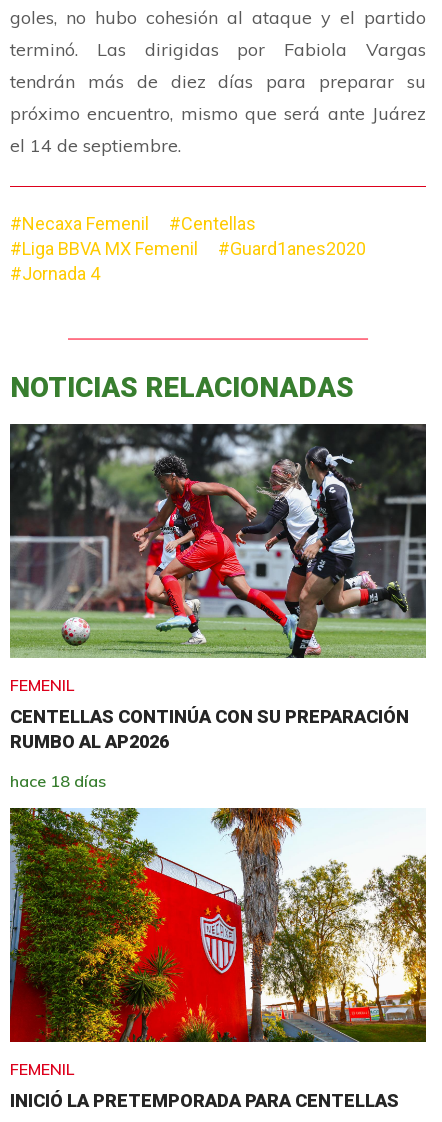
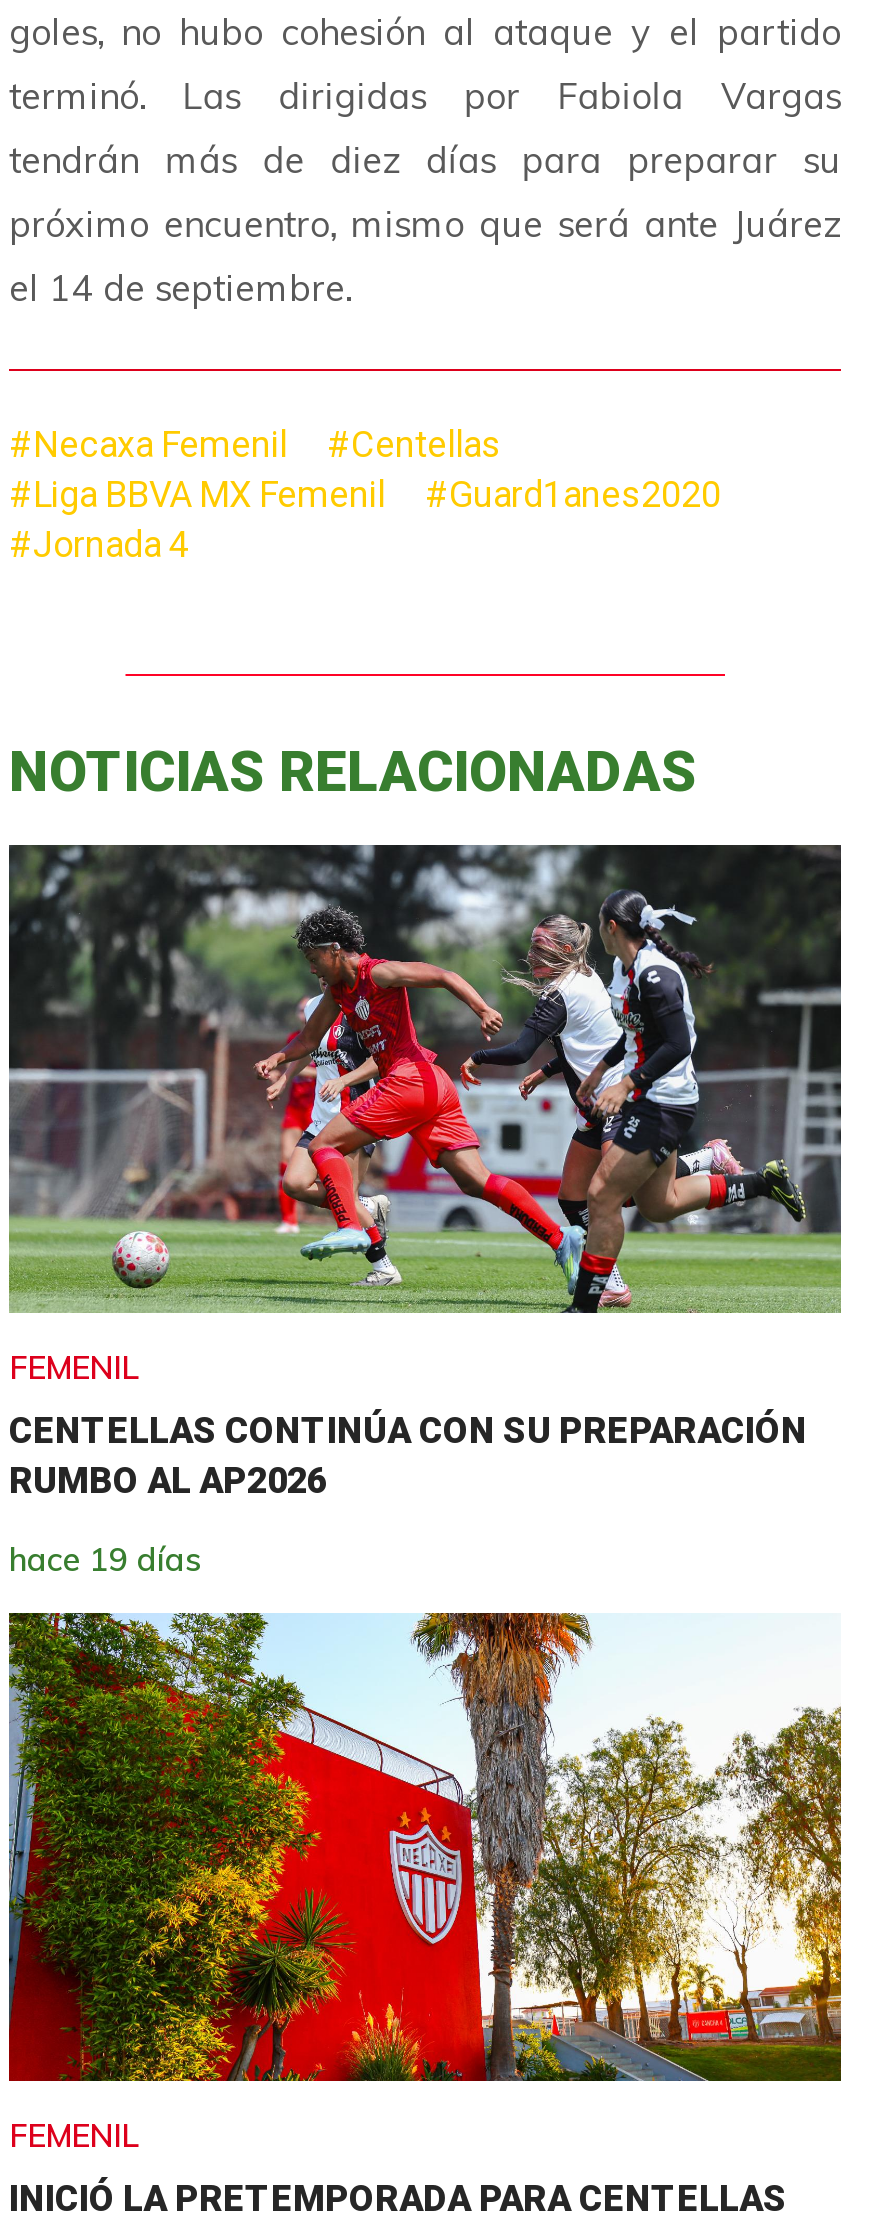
[10,771,106,791] hace 18 días -> [9,1539,201,1579] hace 19 días

